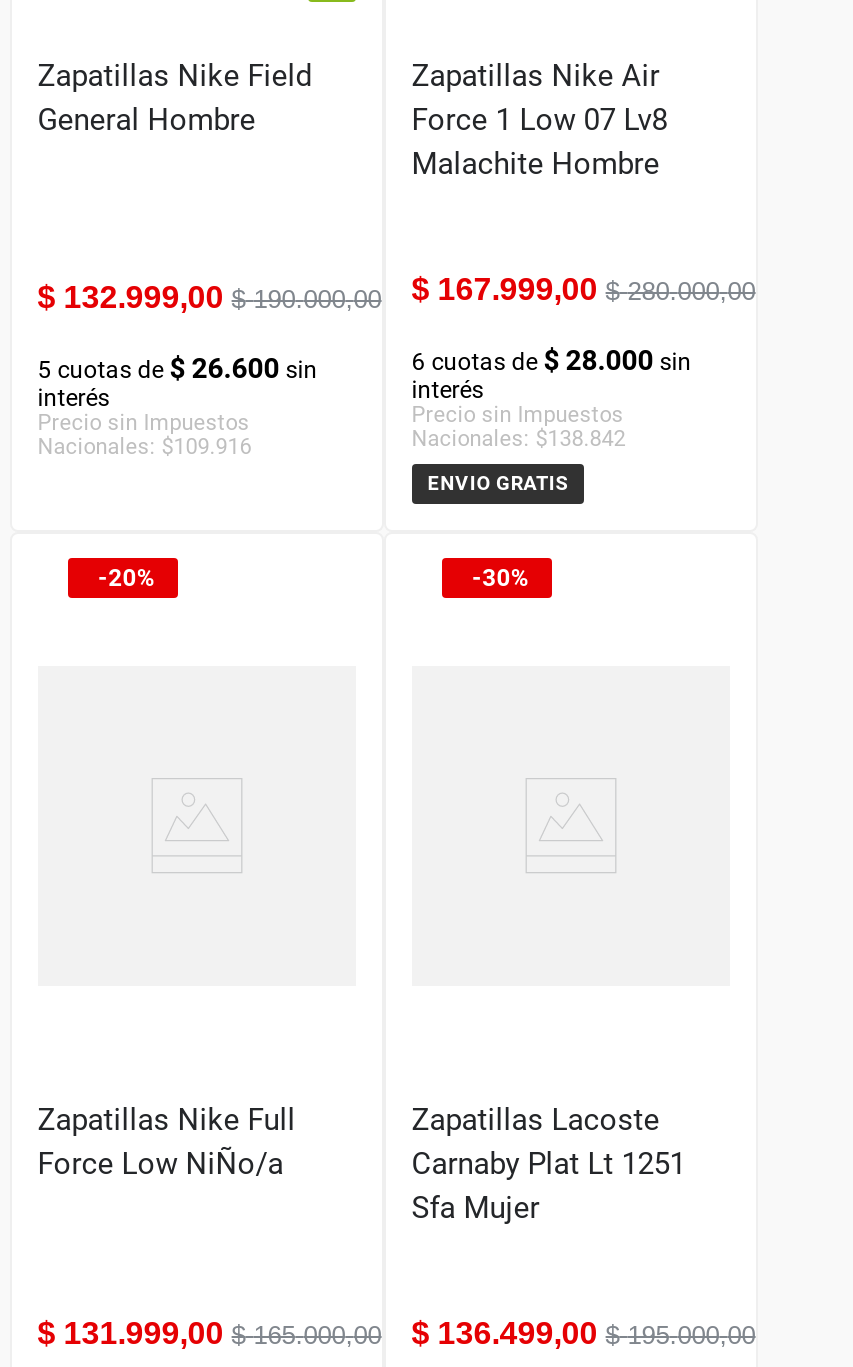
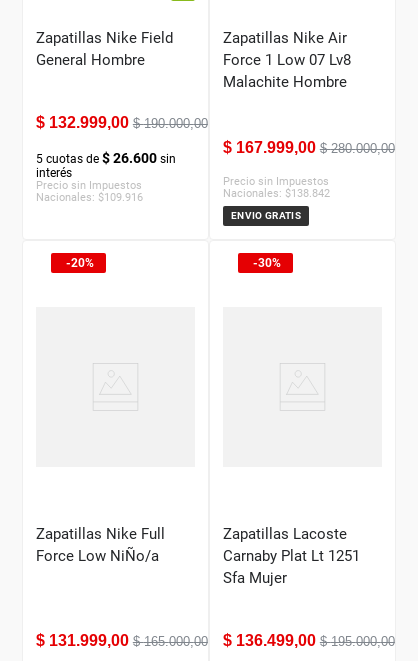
[412,344,692,404] 6 cuotas de $ 28.000 sin | interés -> none

